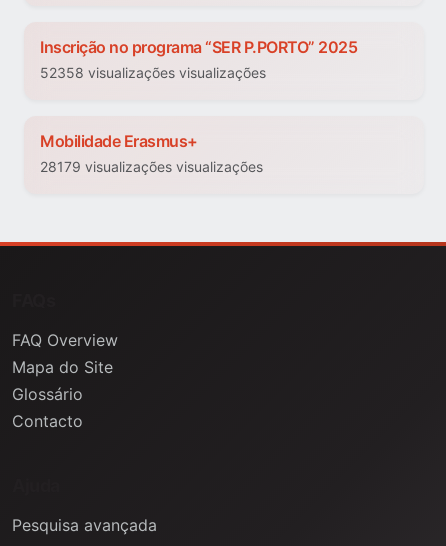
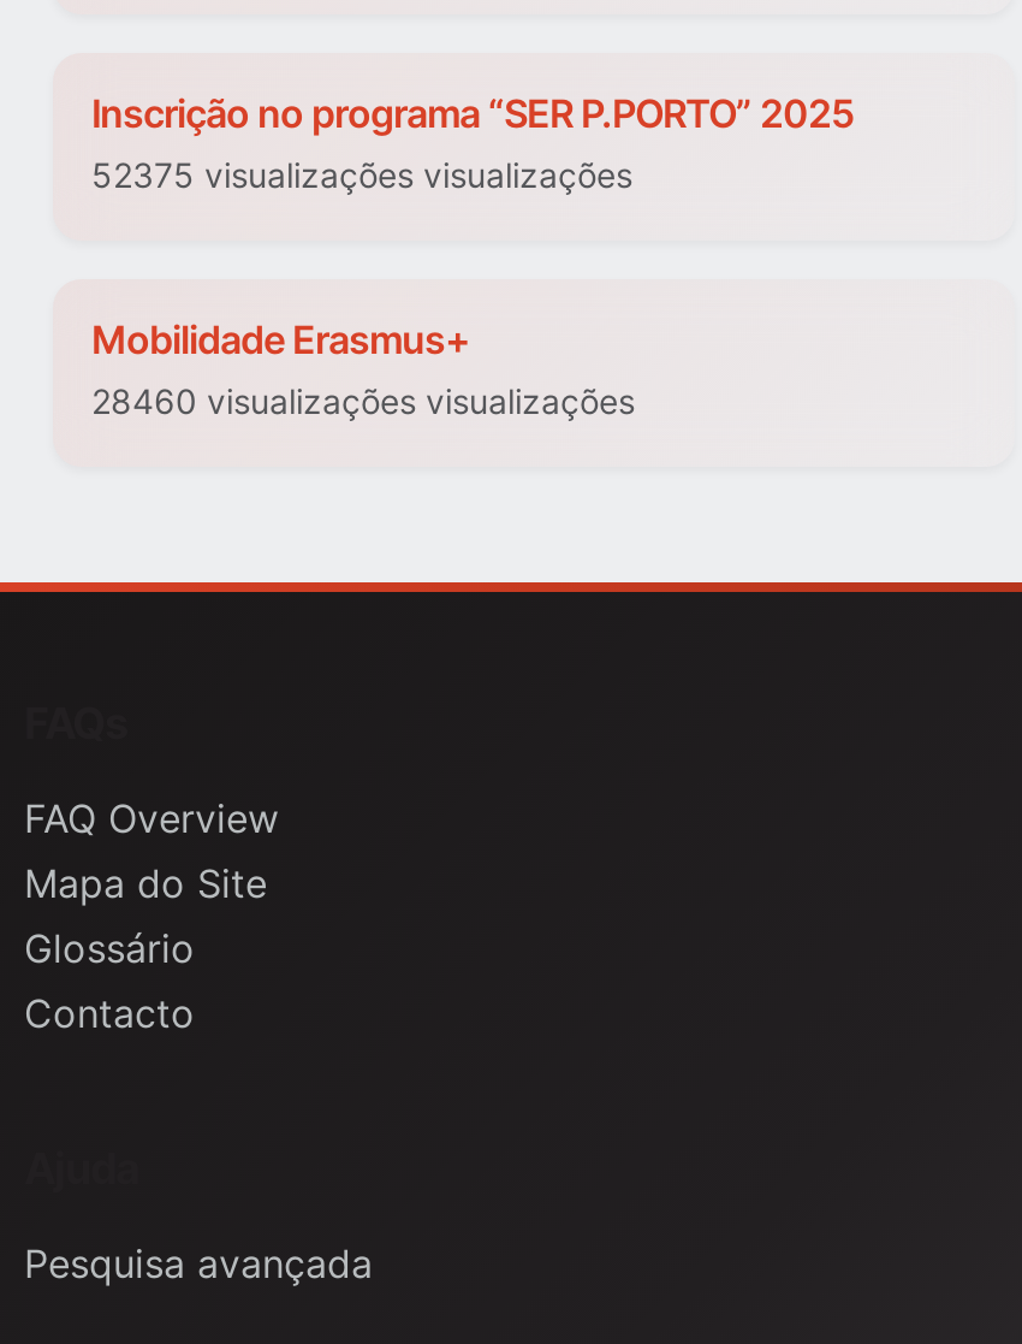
[40,64,266,81] 52358 visualizações visualizações -> [91,155,632,196] 52375 visualizações visualizações
[40,158,263,175] 28179 visualizações visualizações -> [91,381,635,422] 28460 visualizações visualizações

